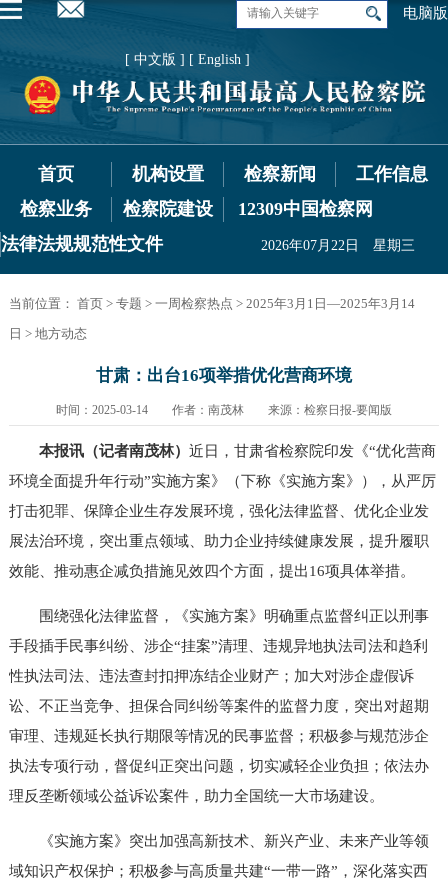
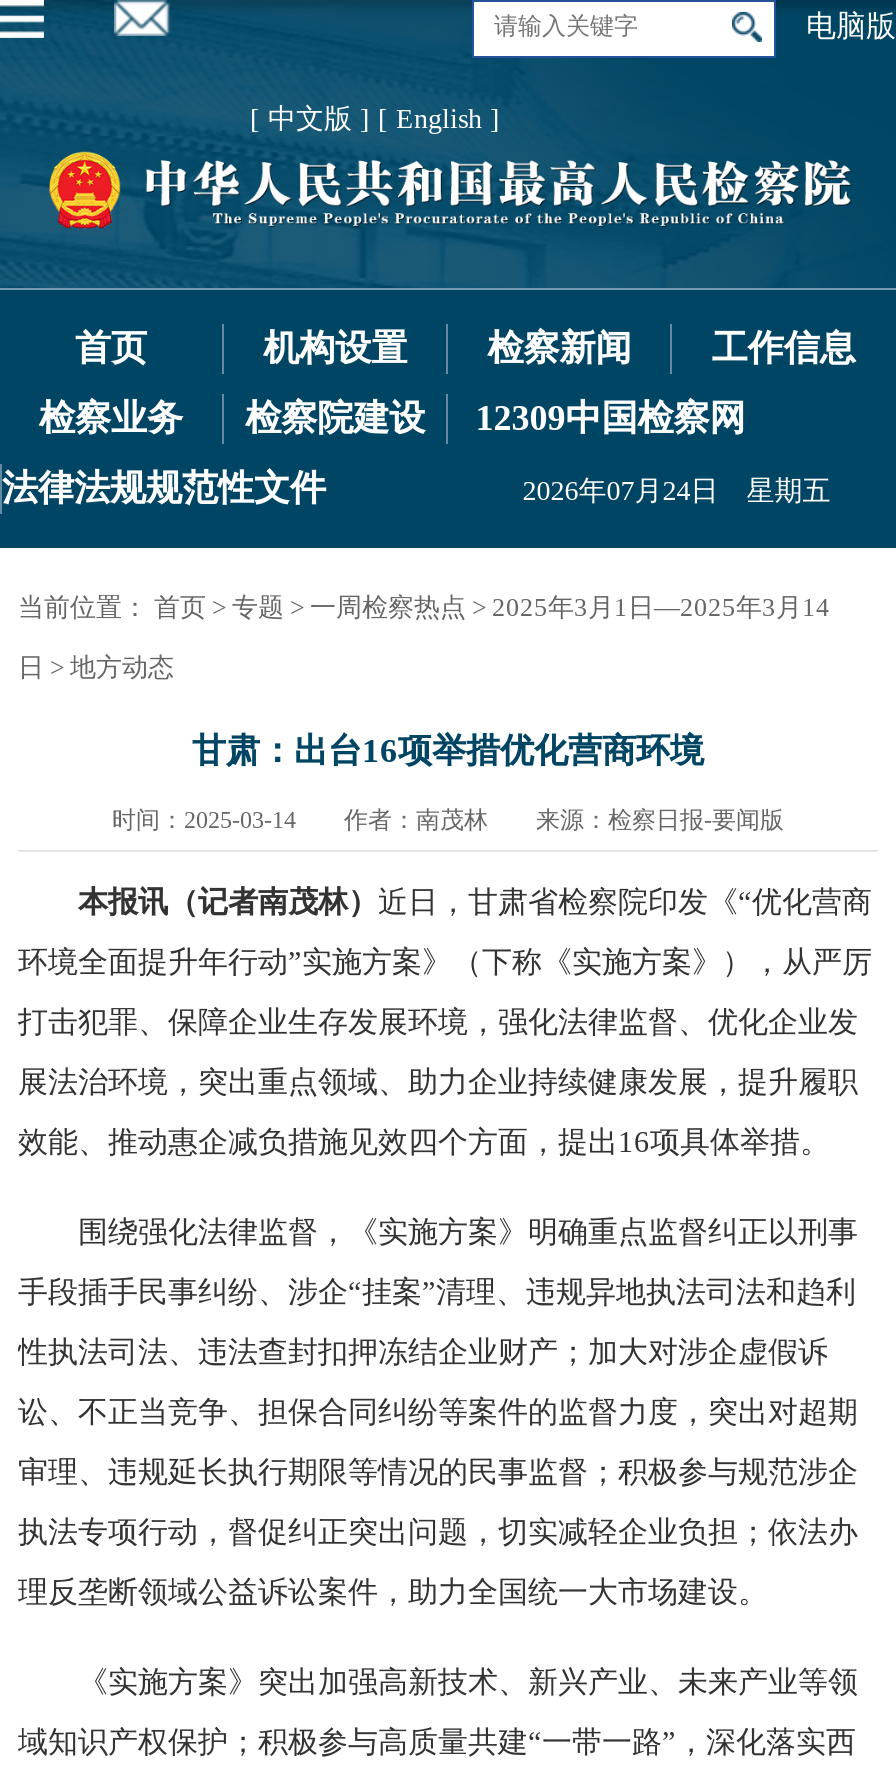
[261,238,415,253] 2026年07月22日 星期三 -> [522,476,830,506] 2026年07月24日 星期五

